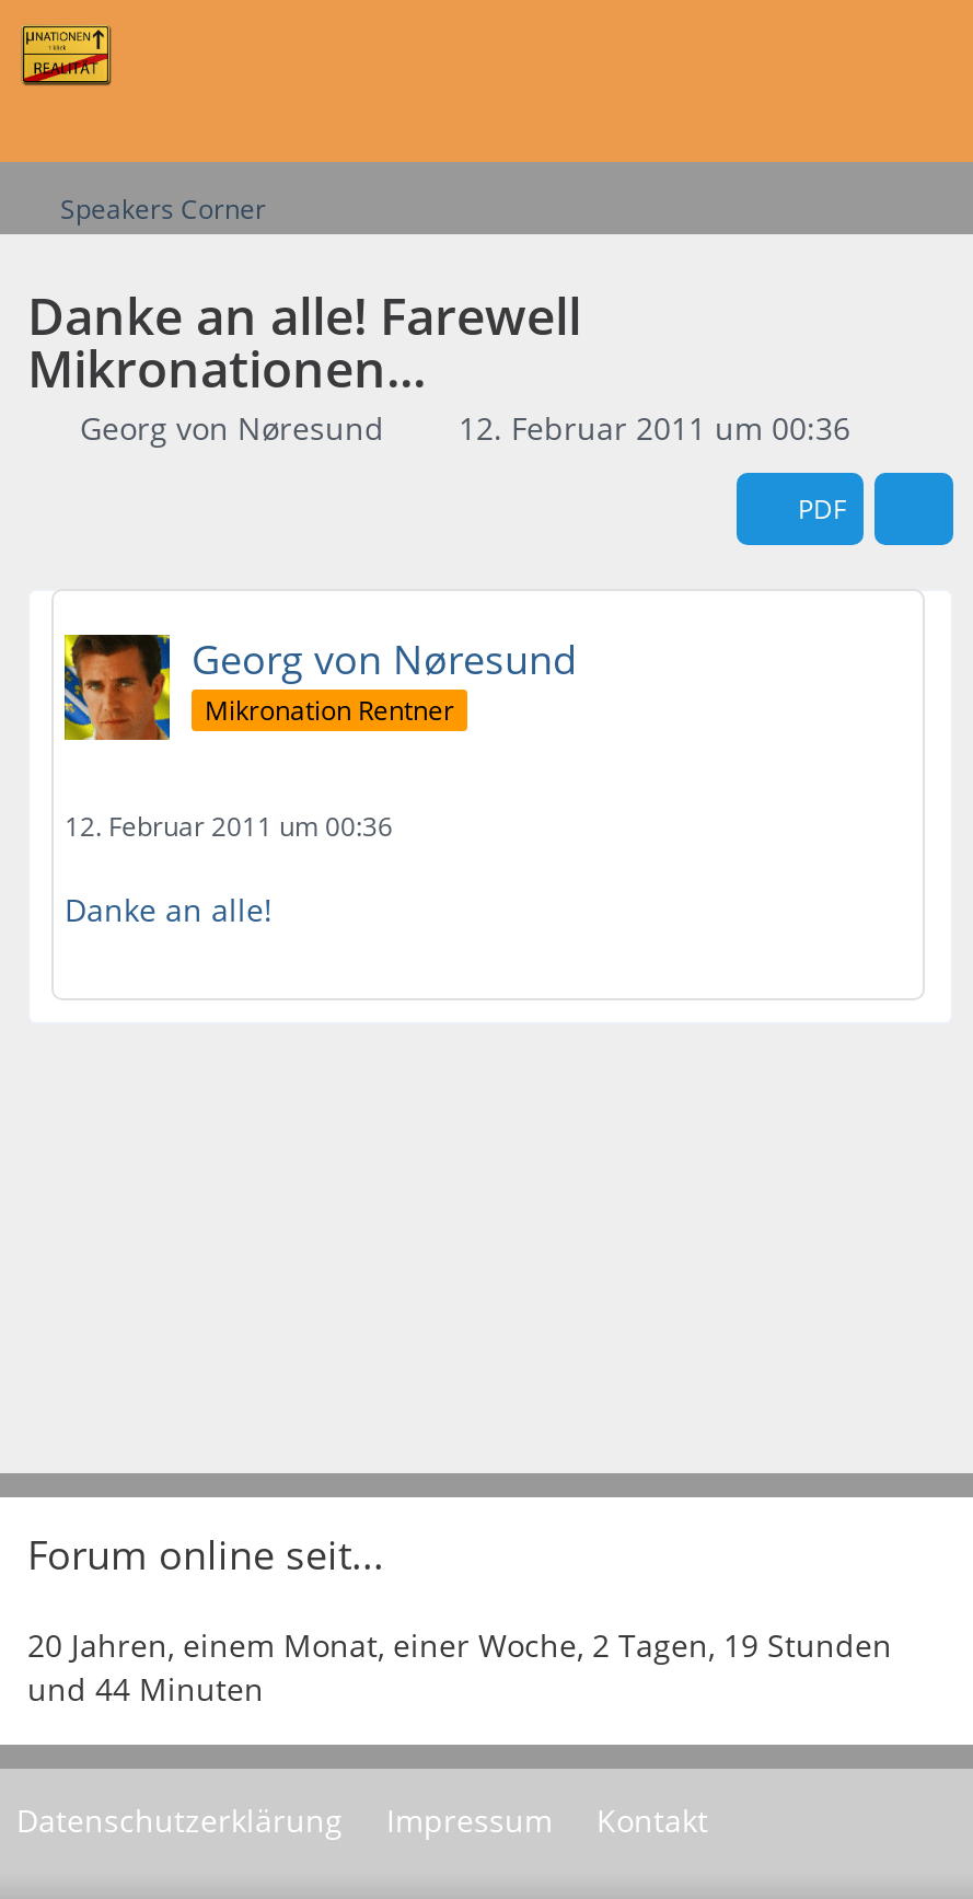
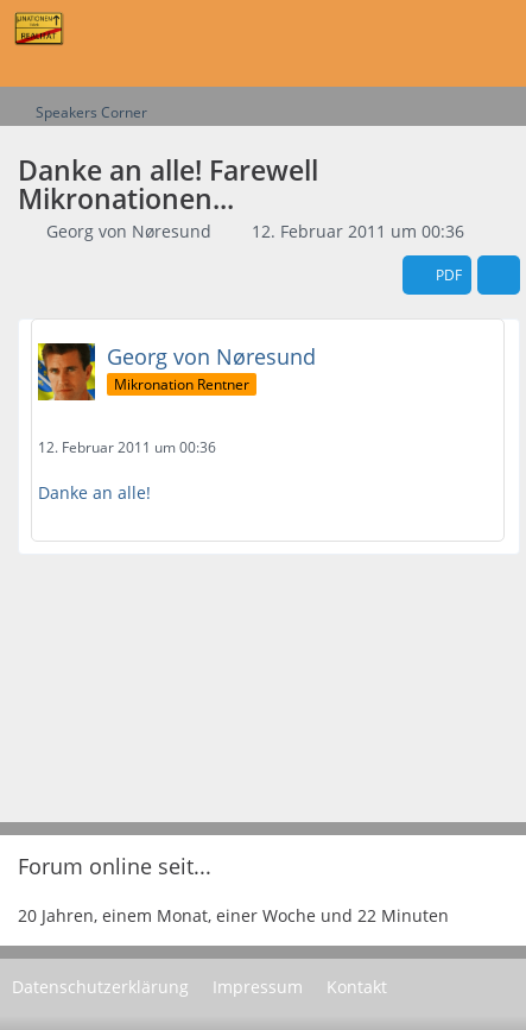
moved [27,1528,384,1580] -> [18,852,211,880]: Forum online seit...
[27,1624,892,1710] 20 Jahren, einem Monat, einer Woche, 2 Tagen, 19 Stunden | und 44 Minuten -> [18,904,449,927] 20 Jahren, einem Monat, einer Woche und 22 Minuten

